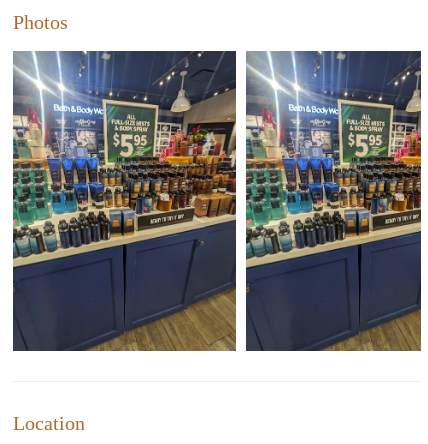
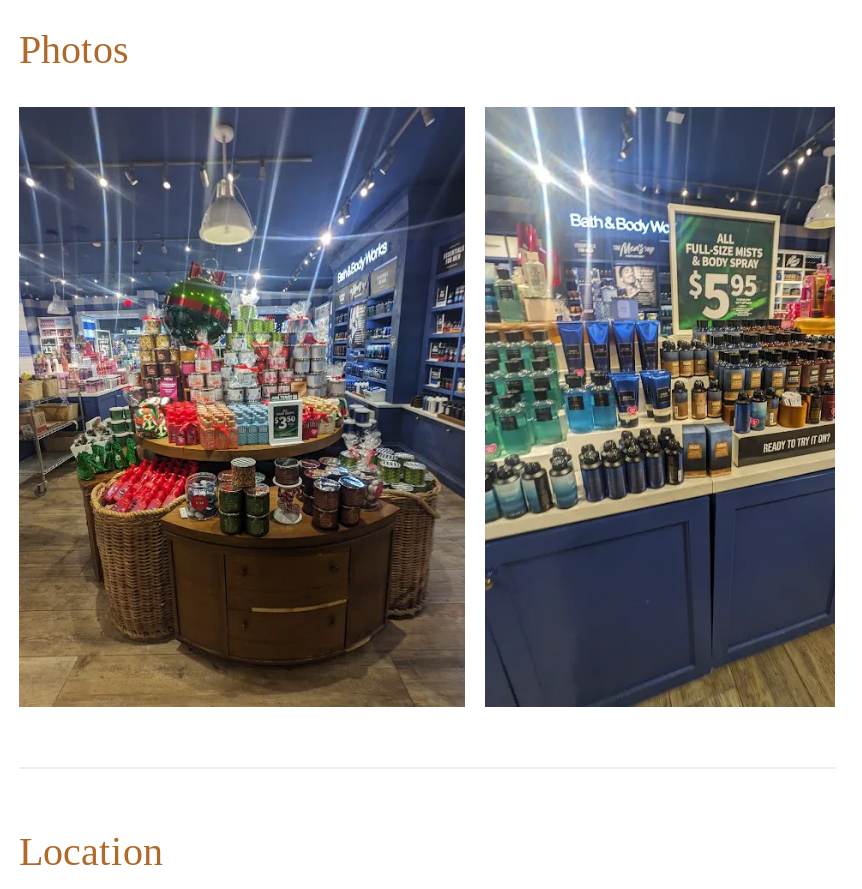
[12,50,237,352] [image] -> [17,105,467,709] [image]

